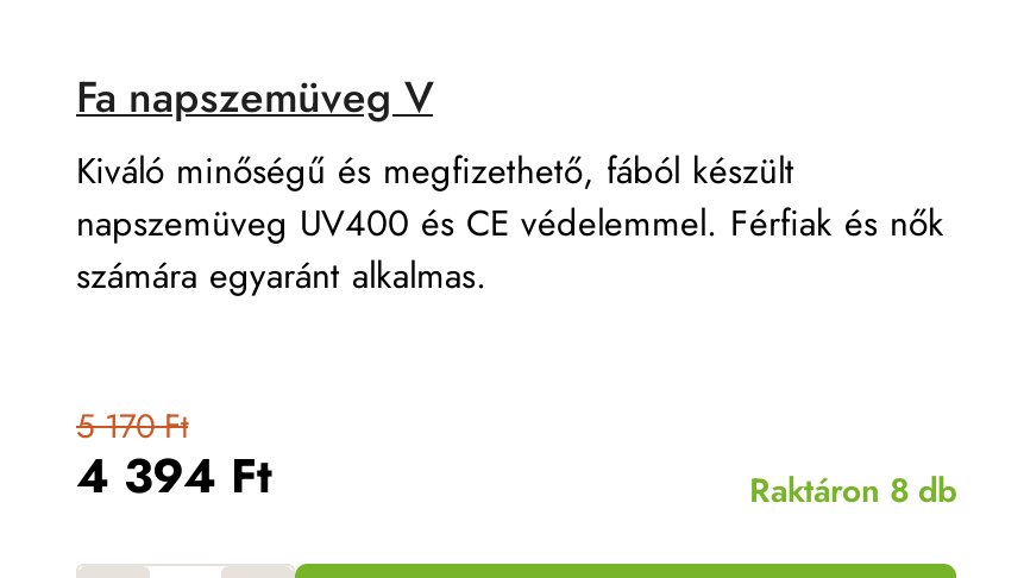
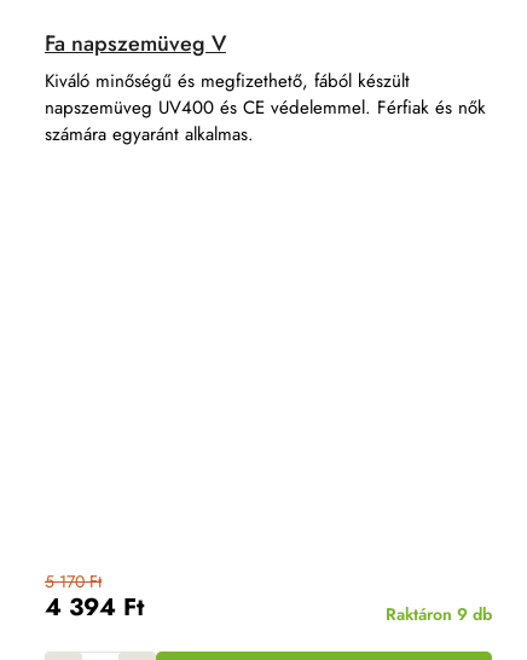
[749,466,956,514] Raktáron 8 db -> [386,602,492,626] Raktáron 9 db

